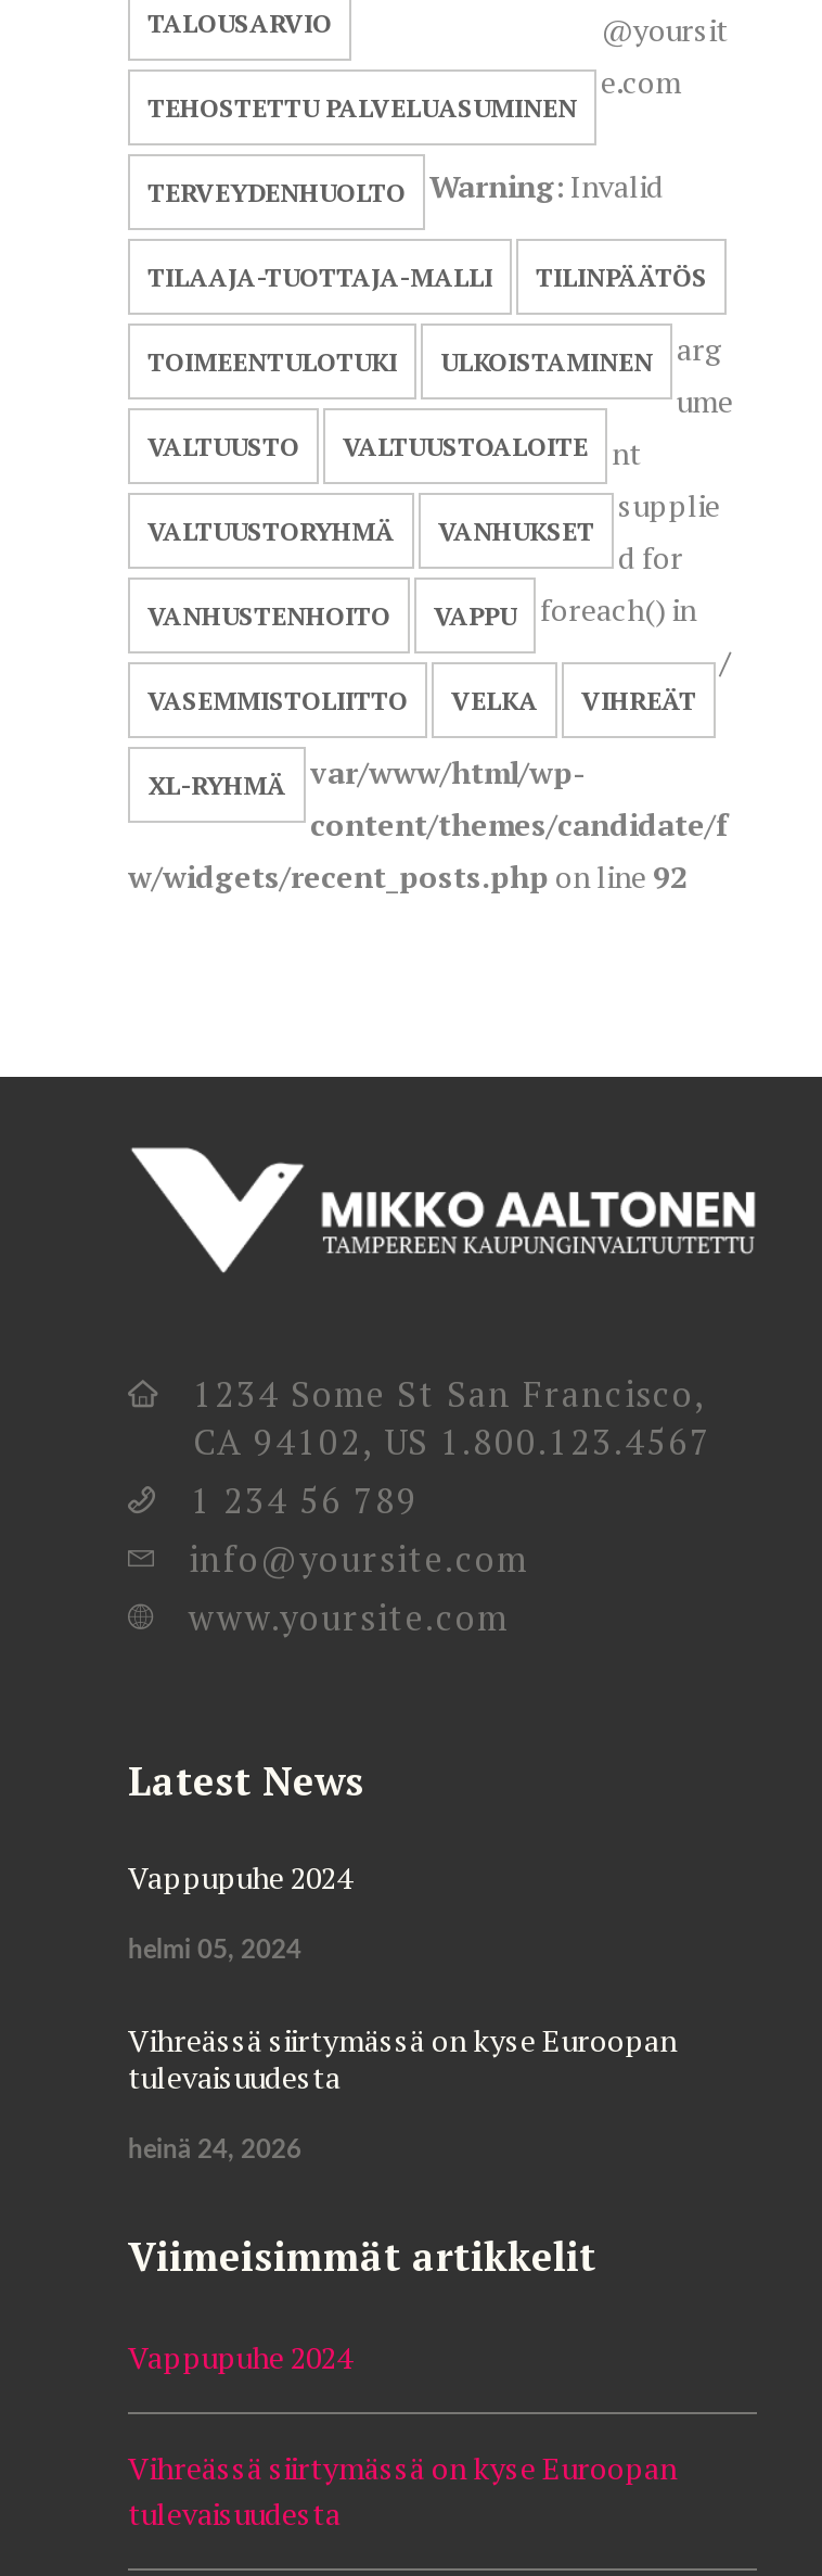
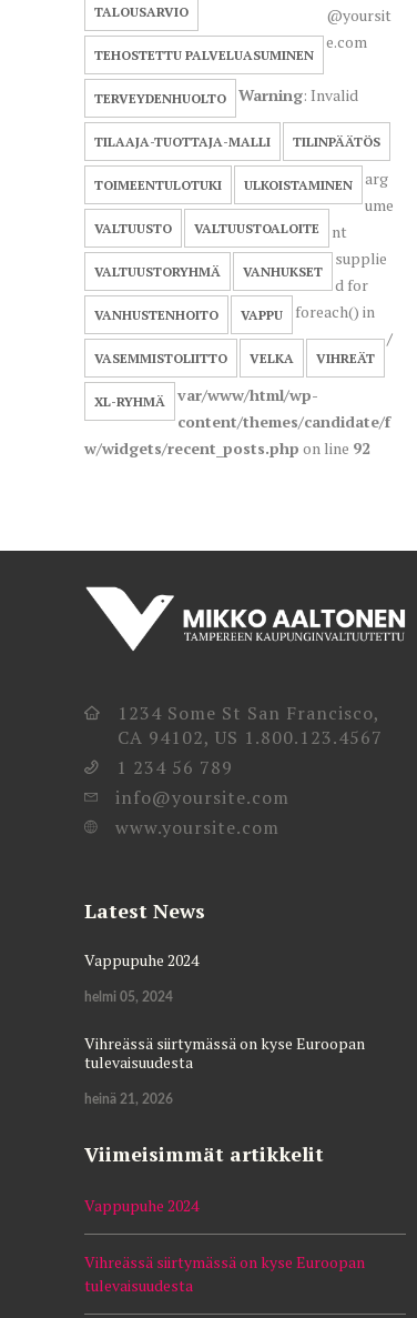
[128,2137,301,2163] heinä 24, 2026 -> [84,1093,173,1106] heinä 21, 2026

